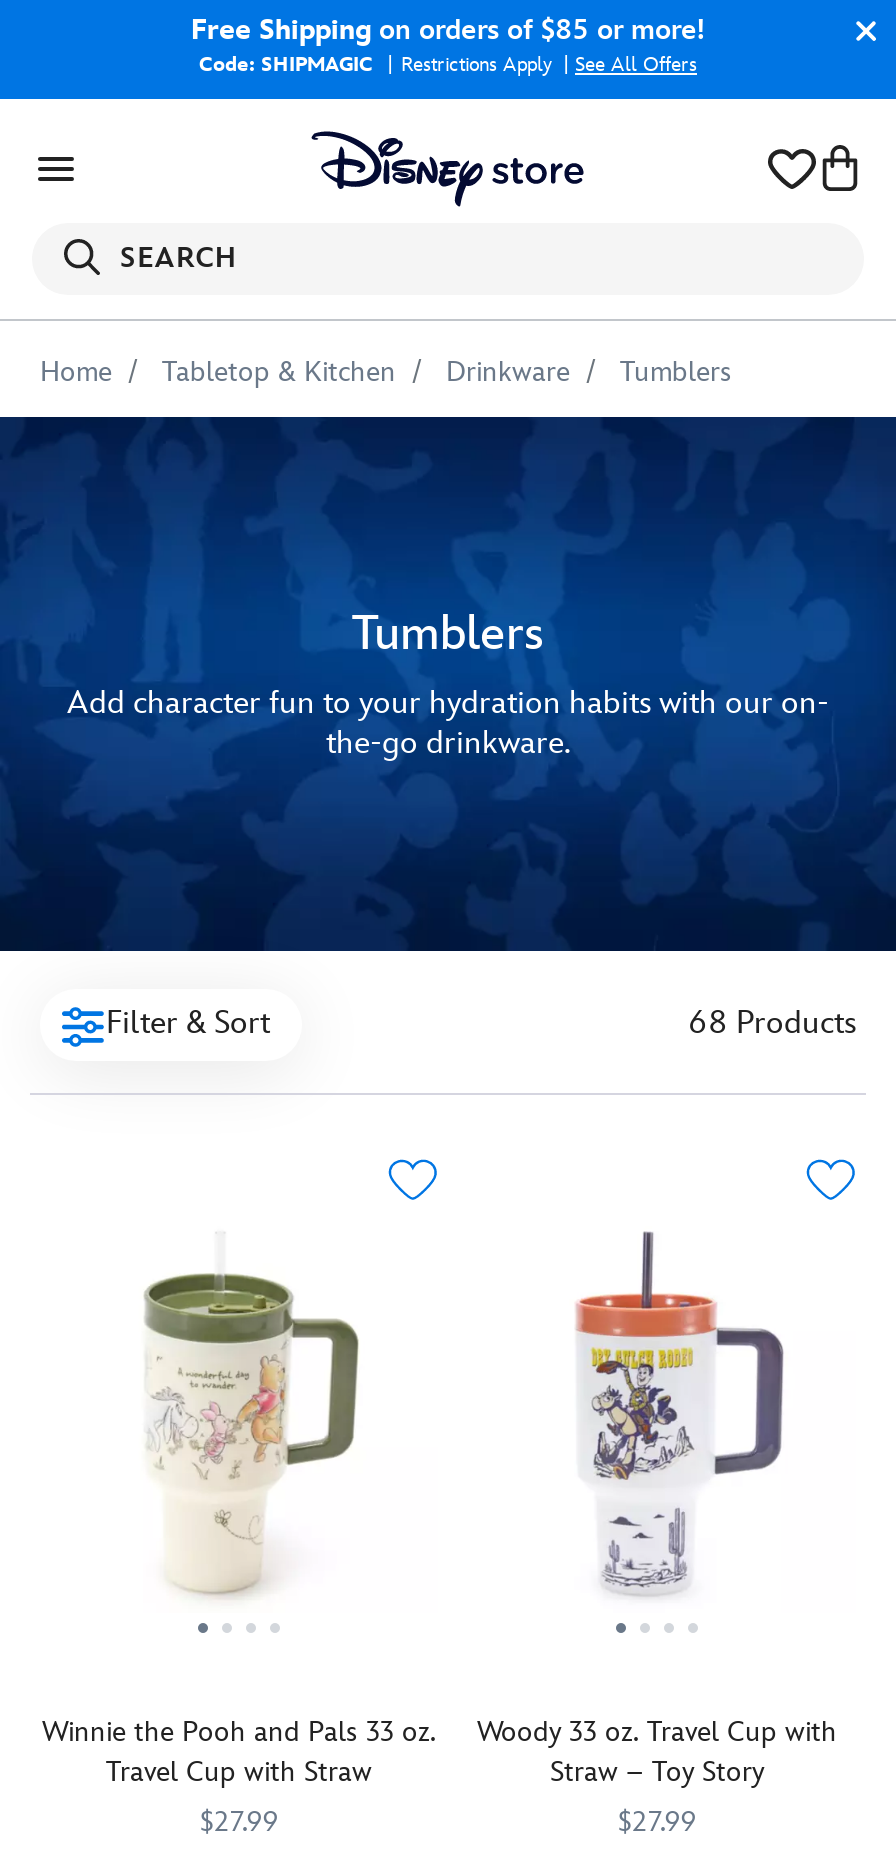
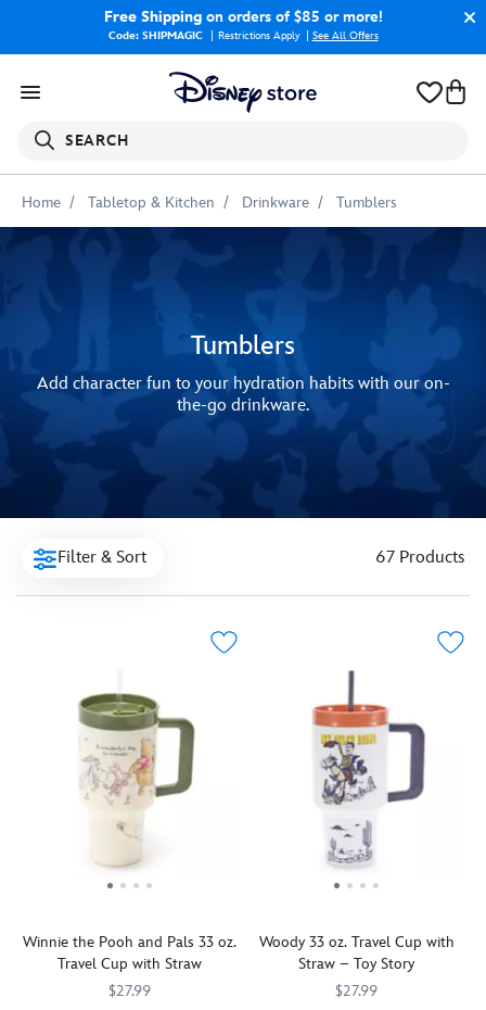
[688,1006,856,1044] 68 Products -> [375,547,464,568] 67 Products

